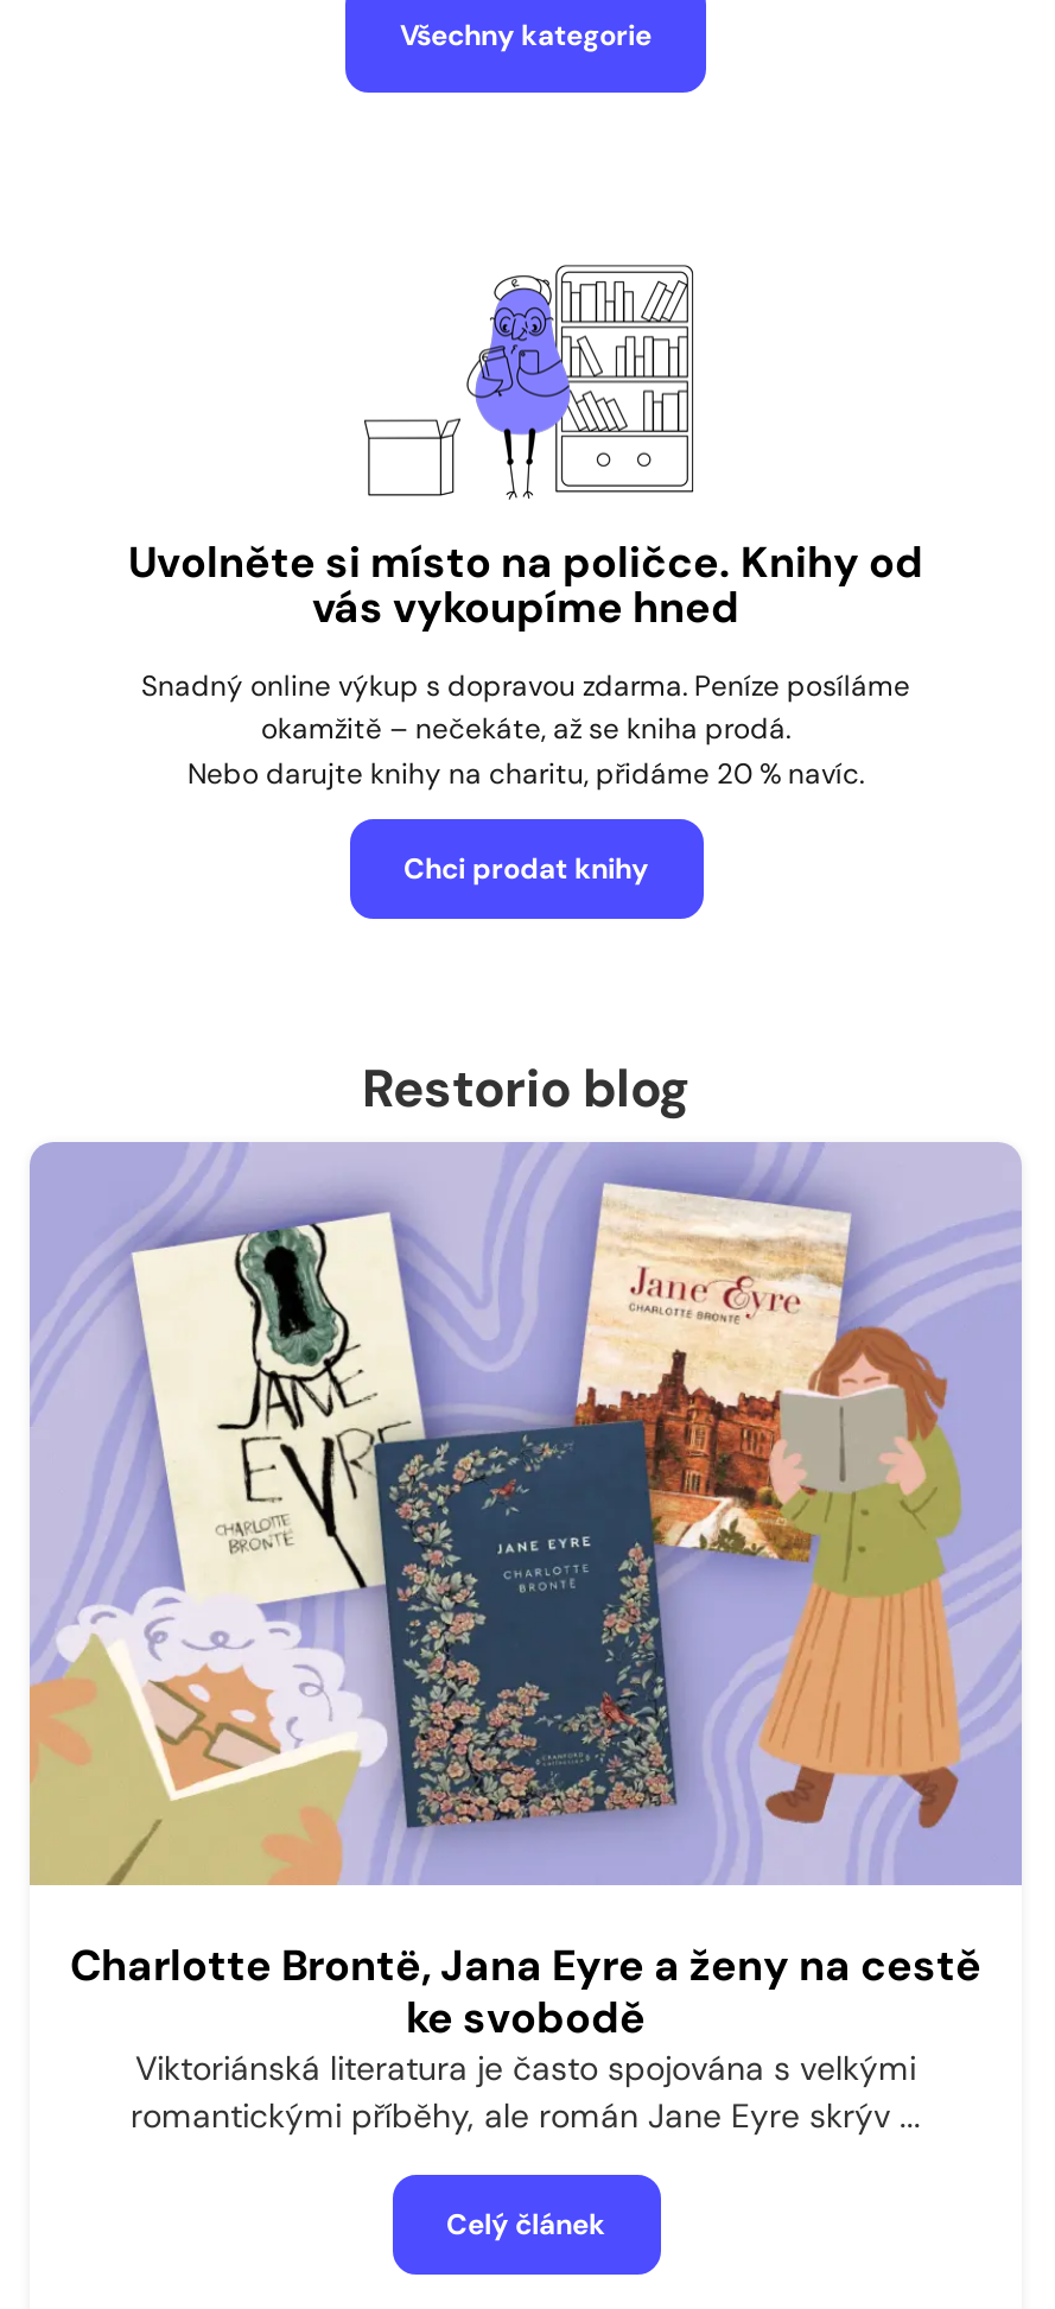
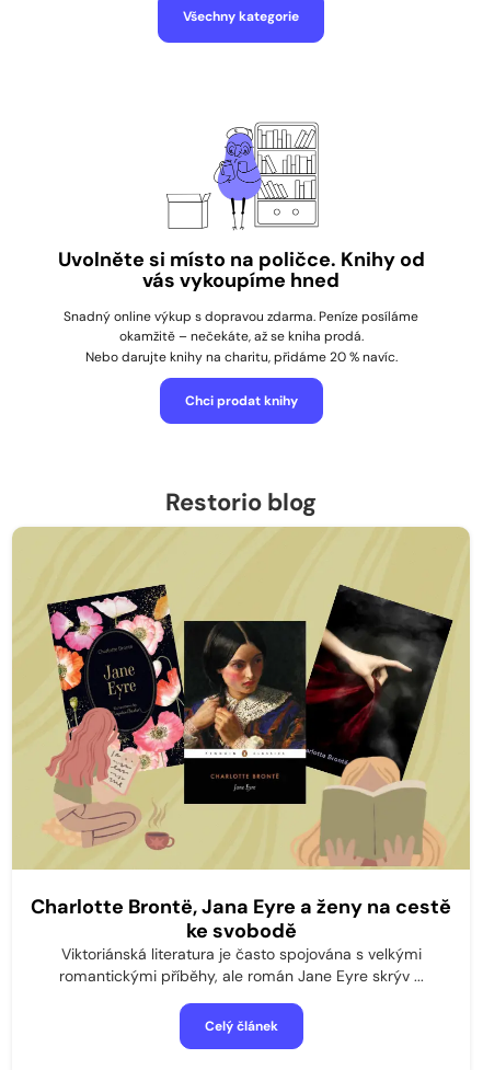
[30,1142,1022,1885] [image] -> [12,527,470,870] [image]

